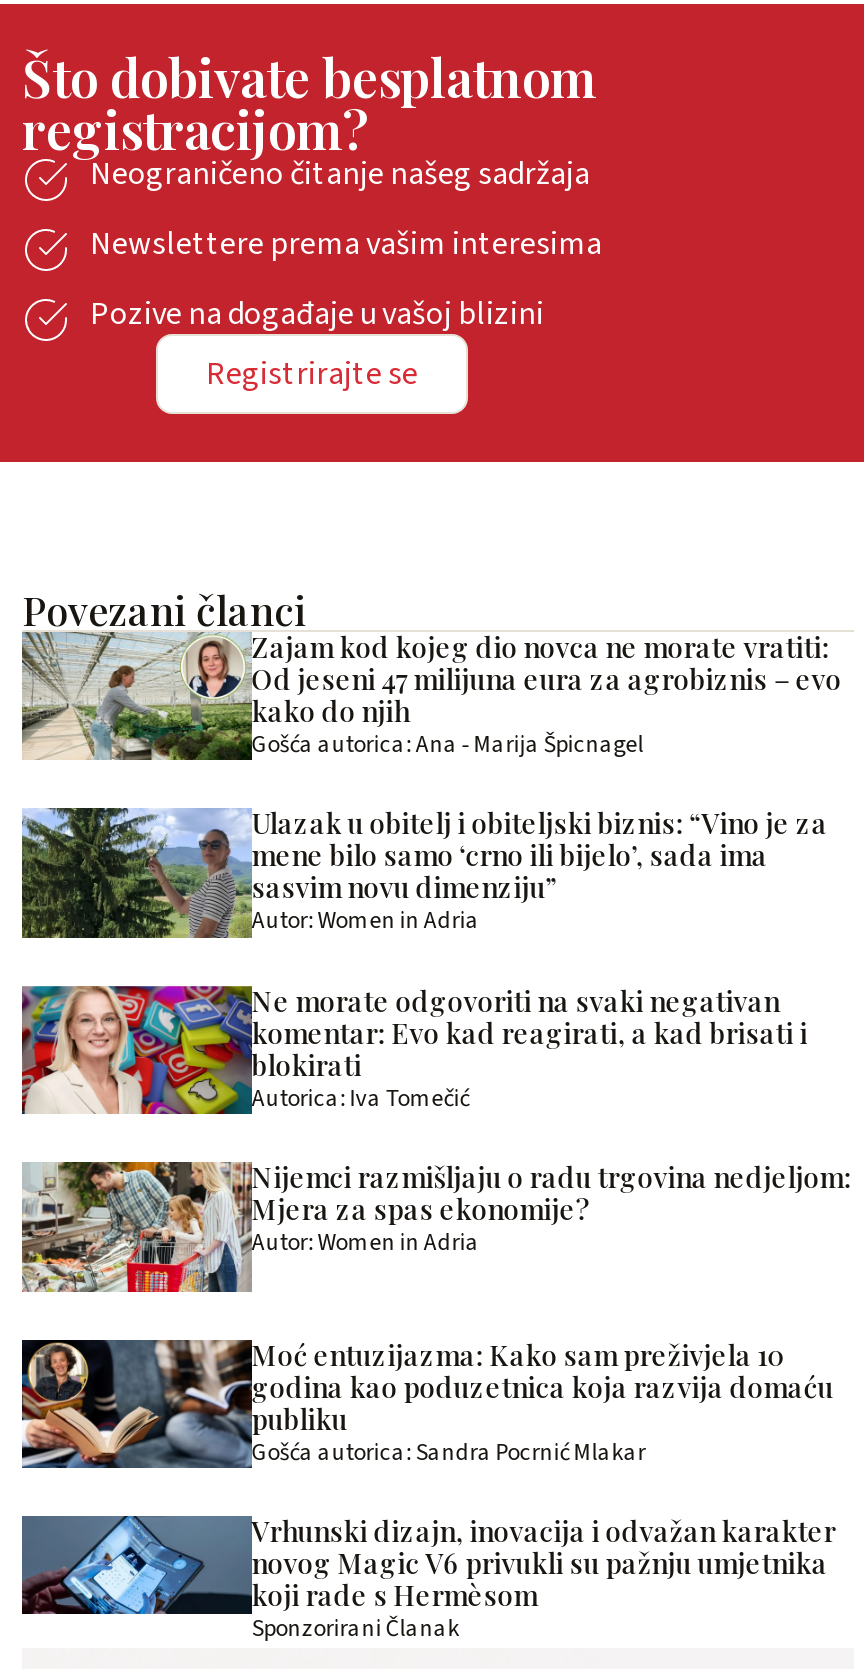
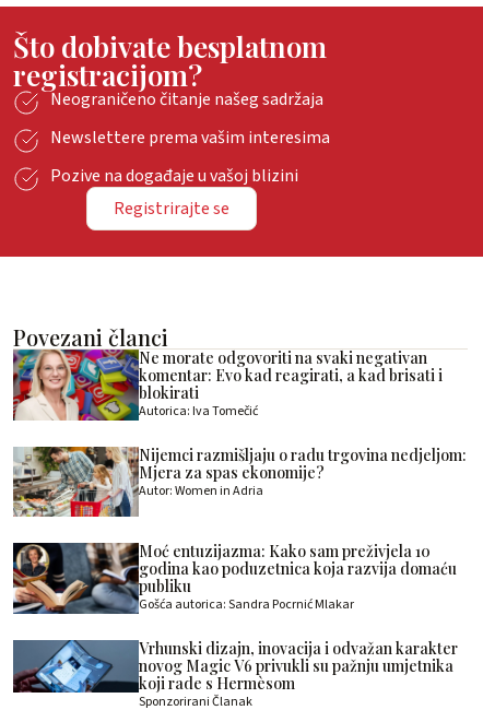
[22,627,842,938] [image] | Zajam kod kojeg dio novca ne morate vratiti: | Od jeseni 47 milijuna eura za agrobiznis – evo | kako do njih | Gošća autorica: Ana - Marija Špicnagel | Ulazak u obitelj i obiteljski biznis: “Vino je za | mene bilo samo ‘crno ili bijelo’, sada ima | sasvim novu dimenziju” | Autor: Women in Adria -> none
[22,805,222,939] [image] -> none

